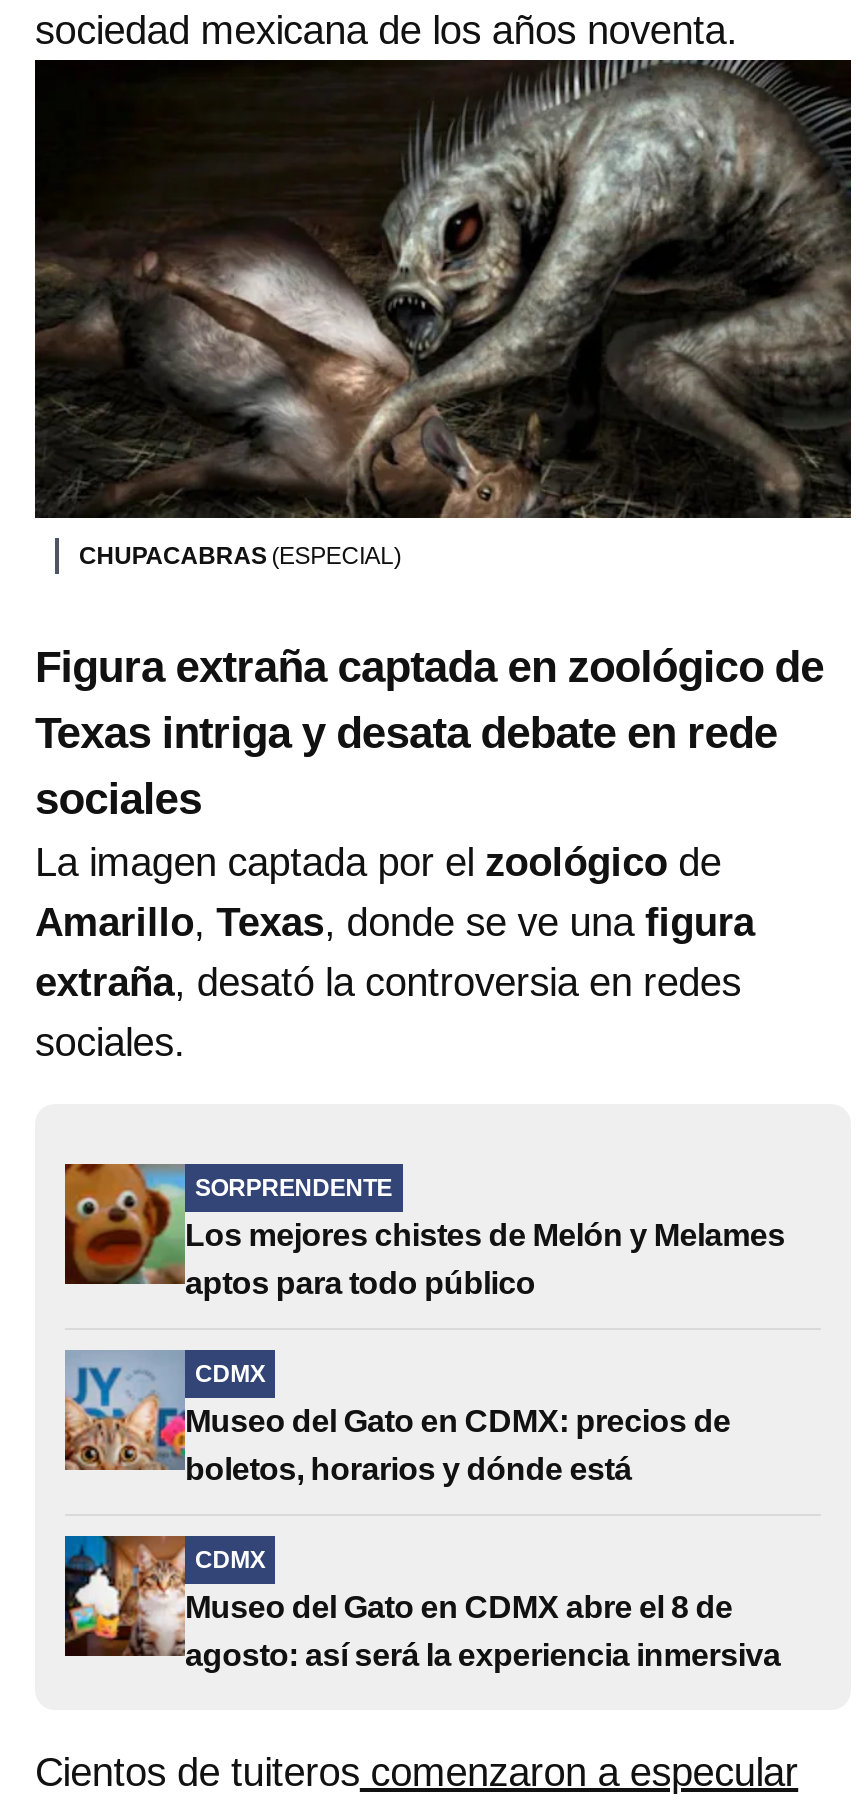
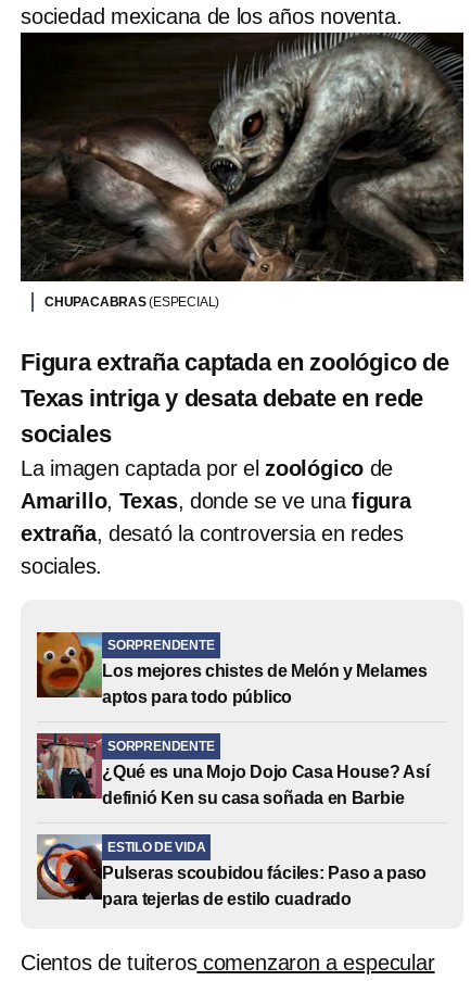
[65,1350,731,1486] [image] | Museo del Gato en CDMX: precios de | boletos, horarios y dónde está -> [36,732,430,807] [image] | ¿Qué es una Mojo Dojo Casa House? Así | definió Ken su casa soñada en Barbie
[195,1360,265,1388] CDMX -> [107,739,214,754] SORPRENDENTE
[63,1534,781,1672] [image] | Museo del Gato en CDMX abre el 8 de | agosto: así será la experiencia inmersiva -> [36,834,427,908] [image] | Pulseras scoubidou fáciles: Paso a paso | para tejerlas de estilo cuadrado
[195,1546,265,1574] CDMX -> [107,840,206,855] ESTILO DE VIDA

